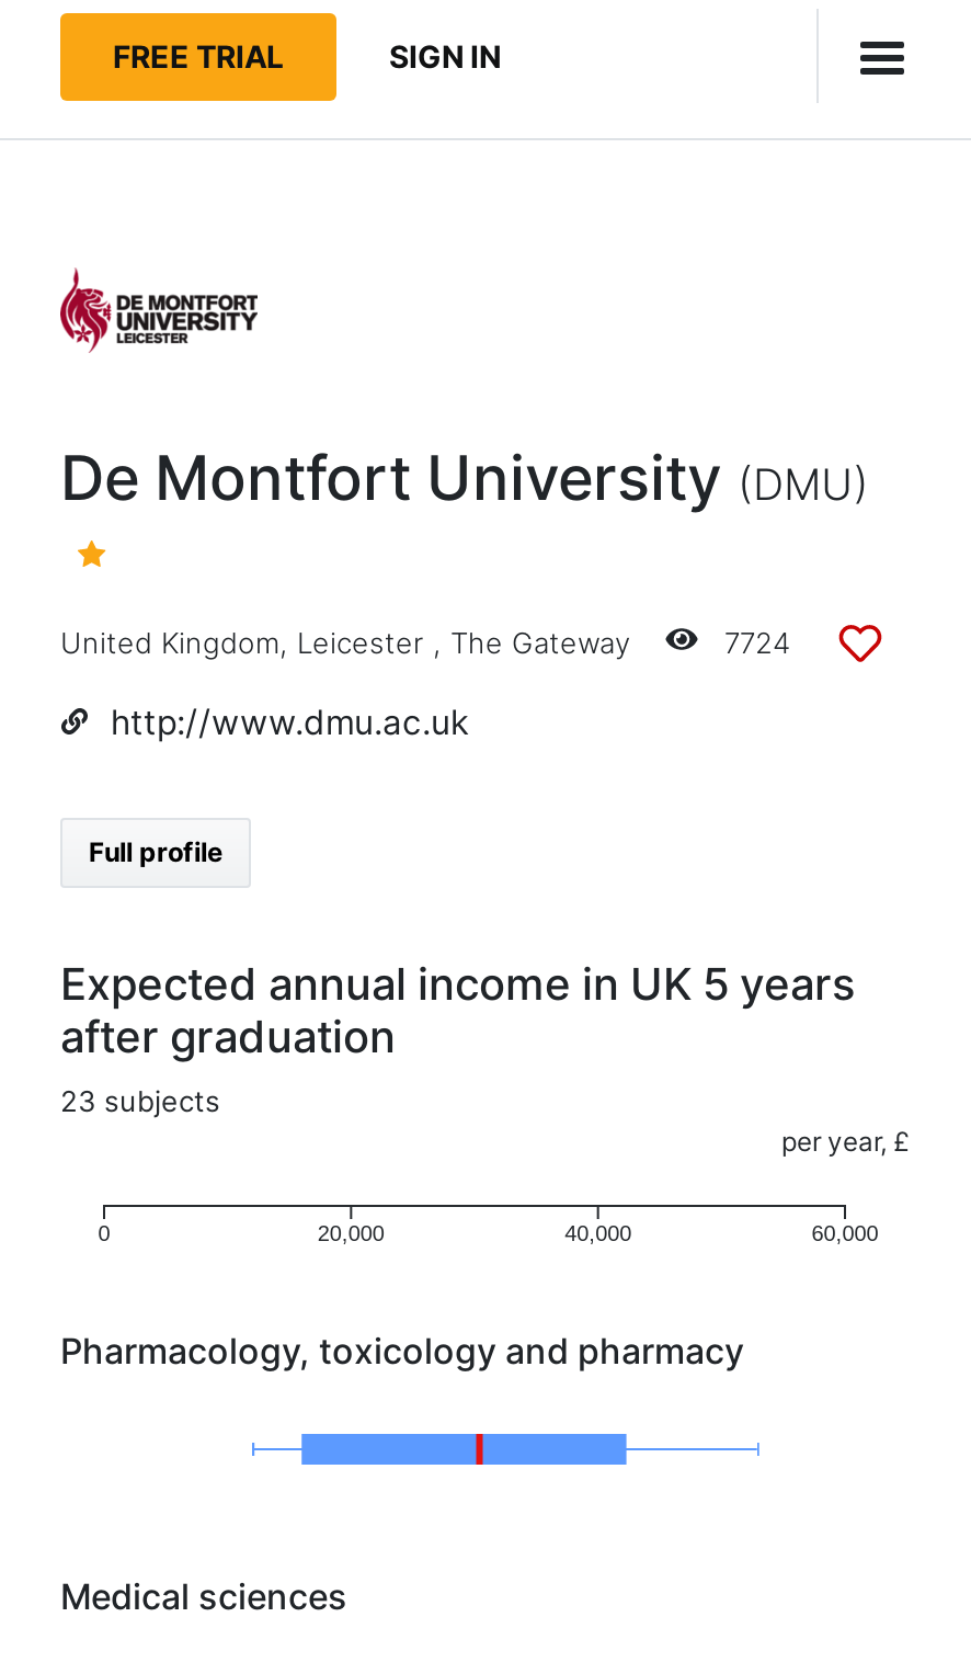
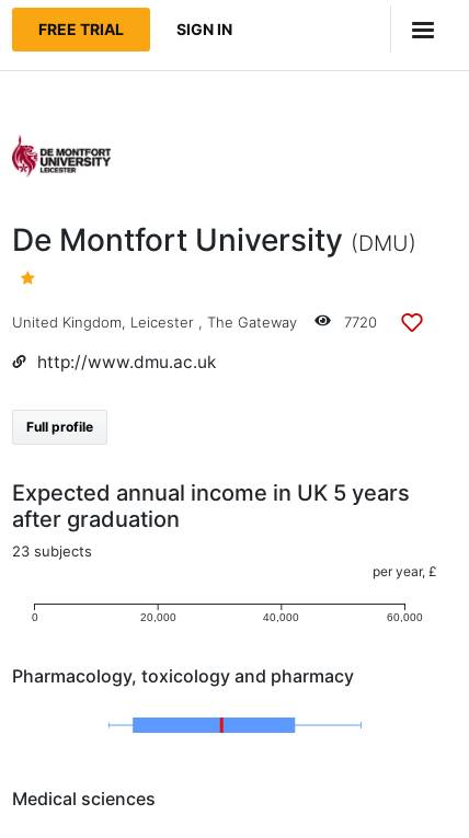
[724,624,790,659] 7724 -> [344,313,377,330] 7720

